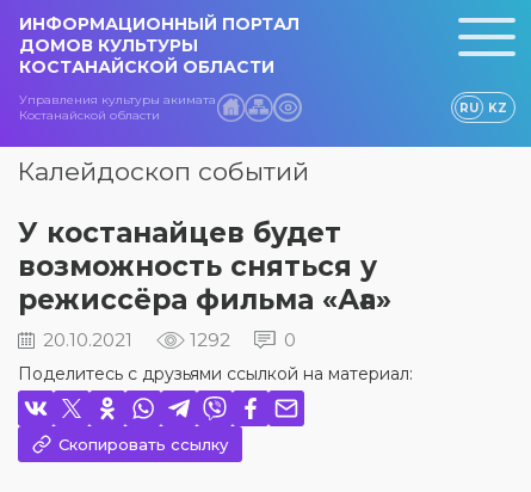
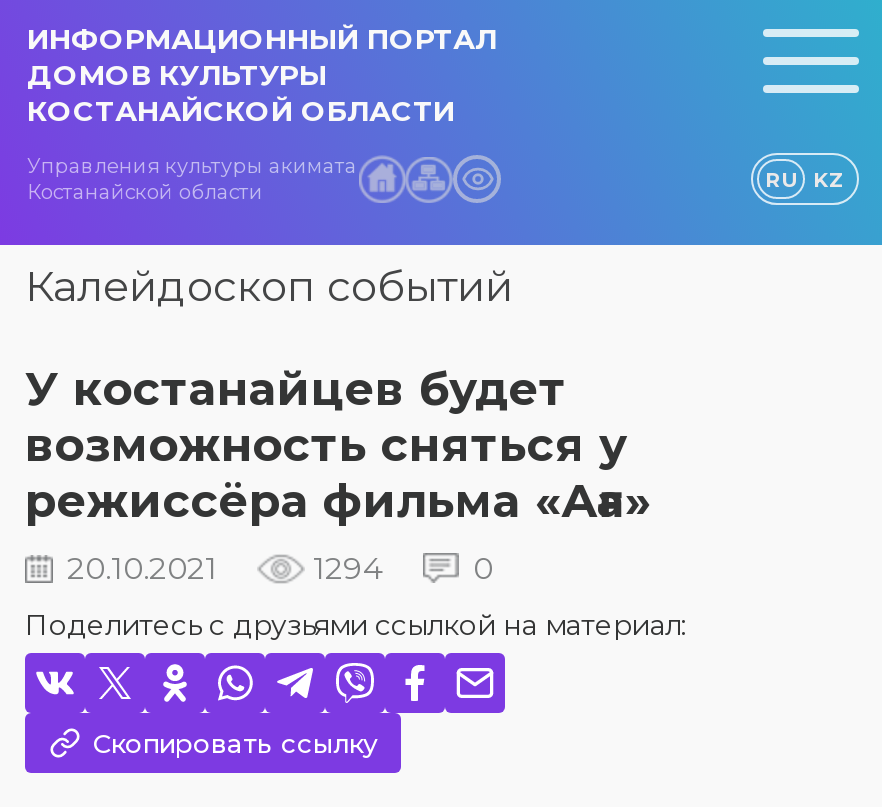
[190,328,230,351] 1292 -> [313,549,383,587] 1294

